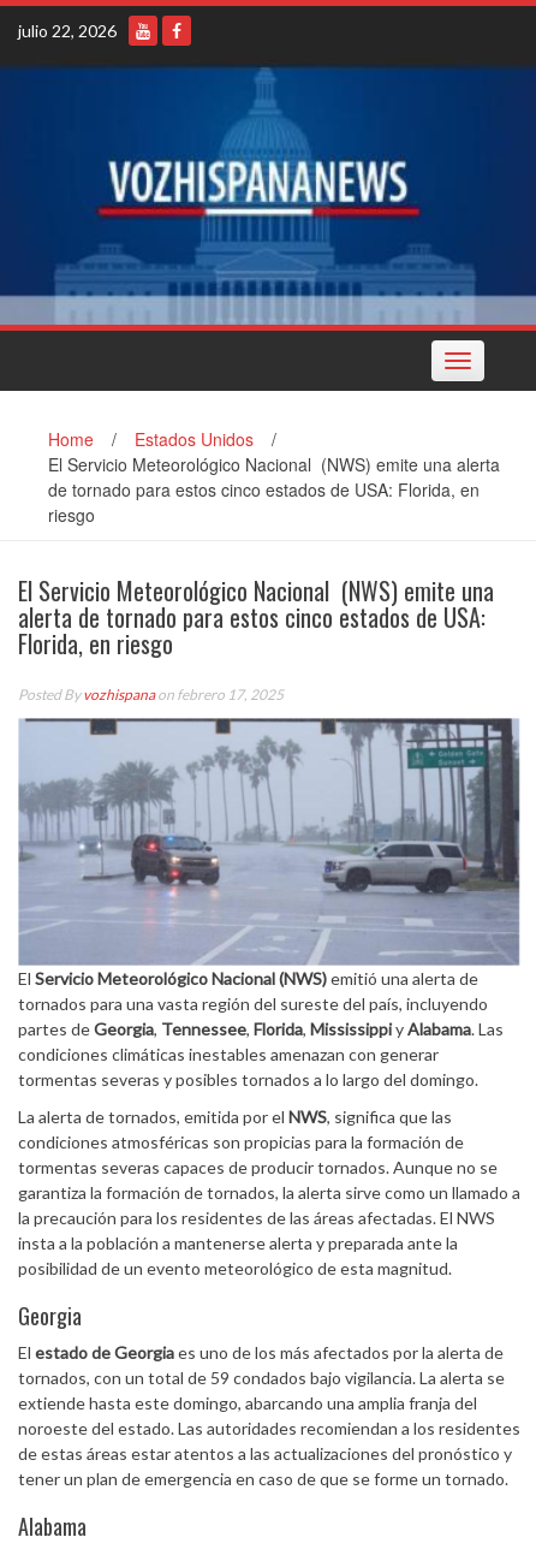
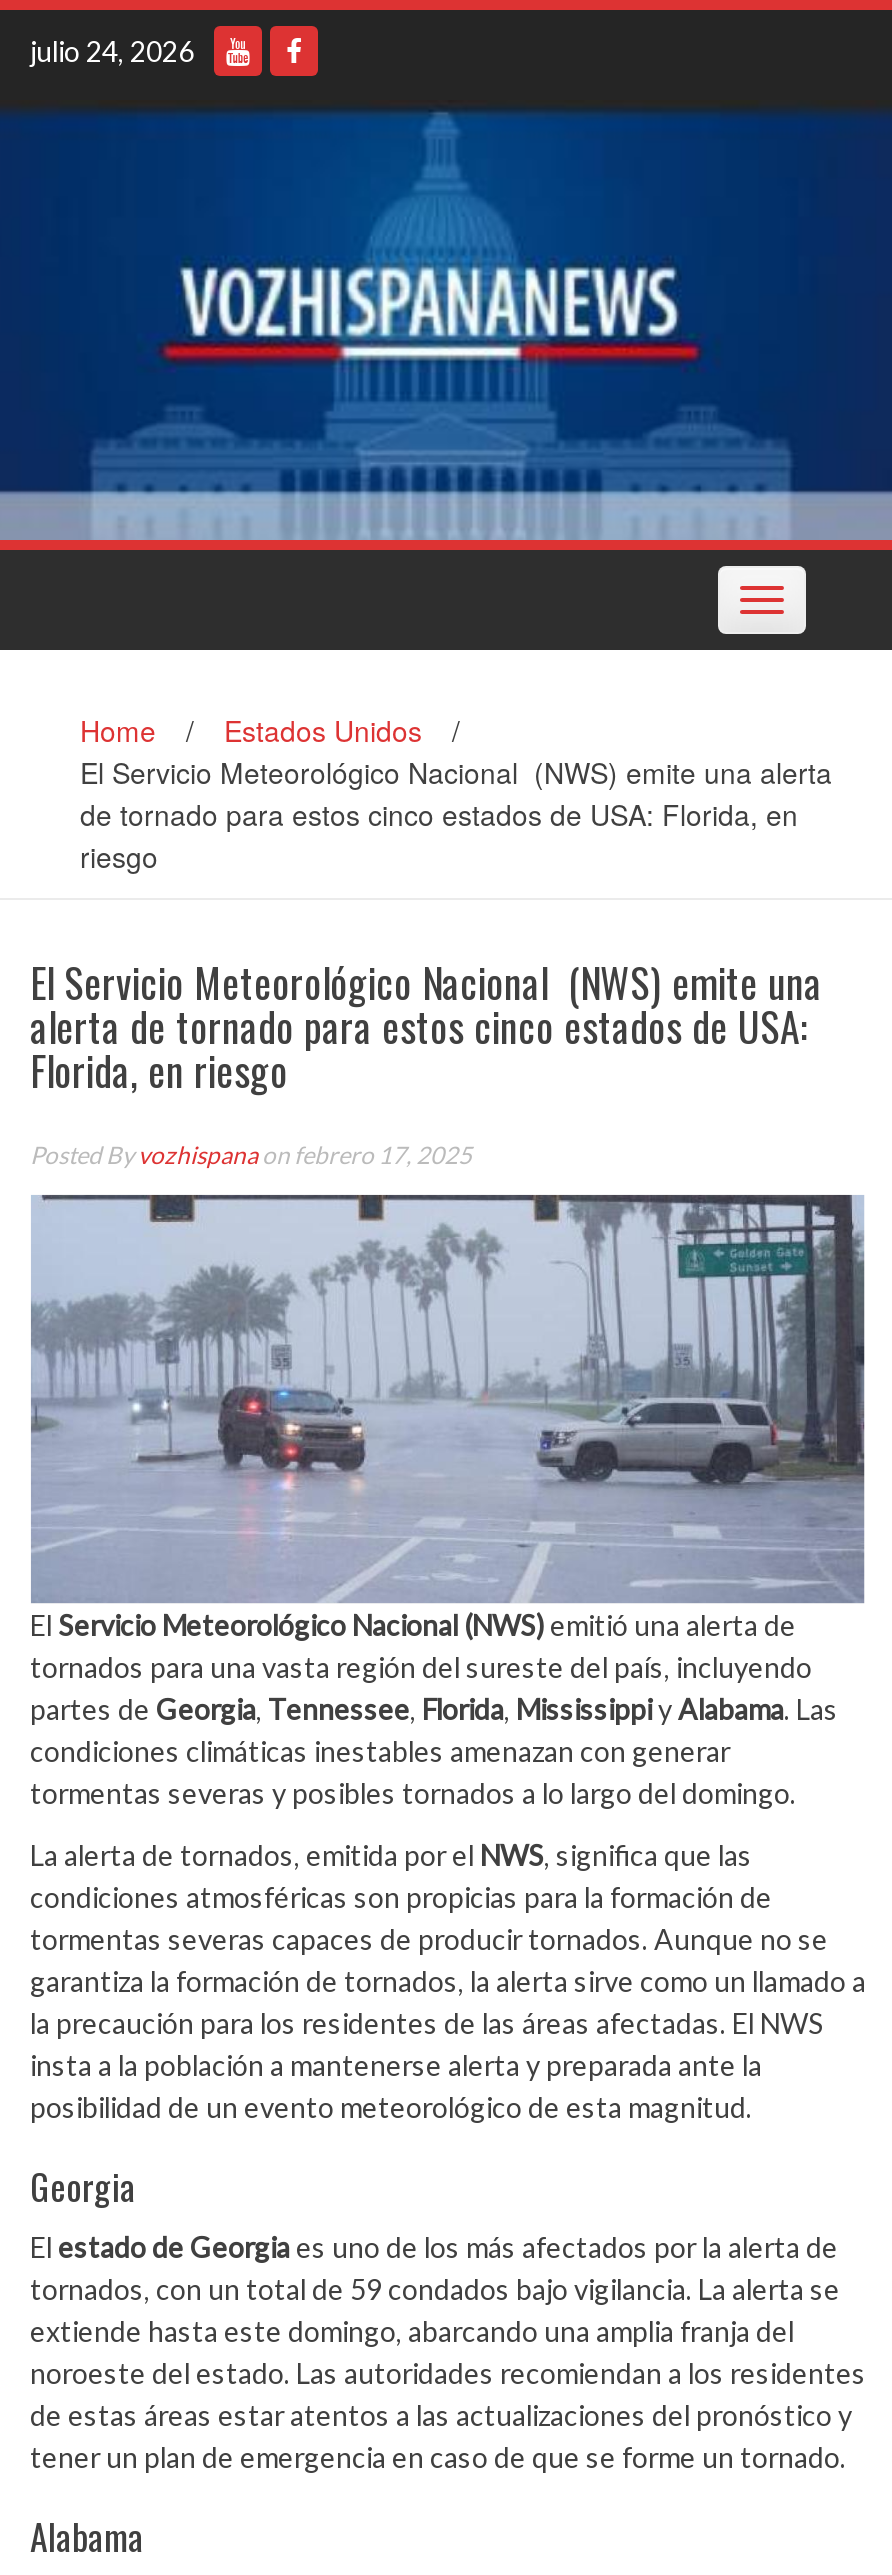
[18,20,117,41] julio 22, 2026 -> [30,34,194,68] julio 24, 2026

